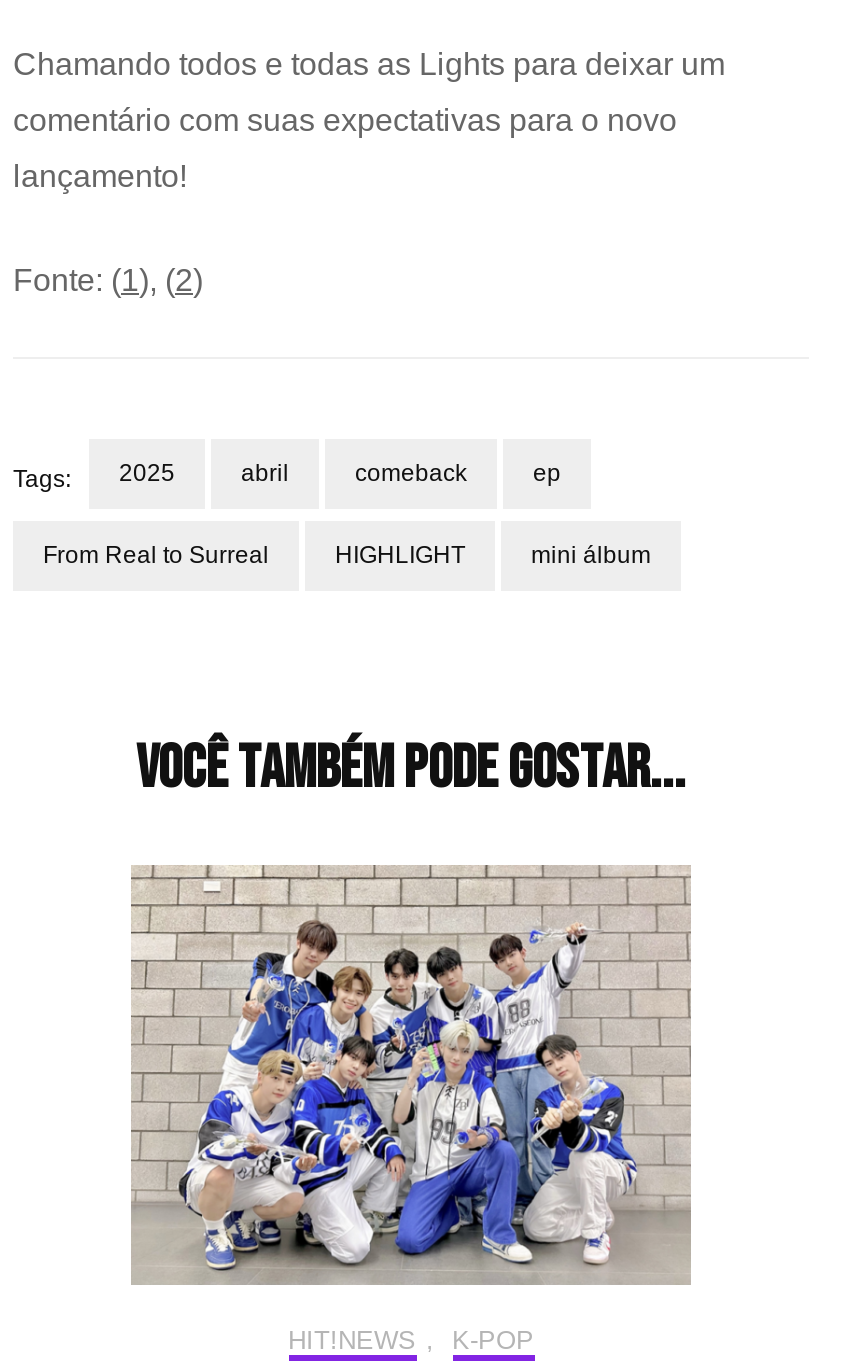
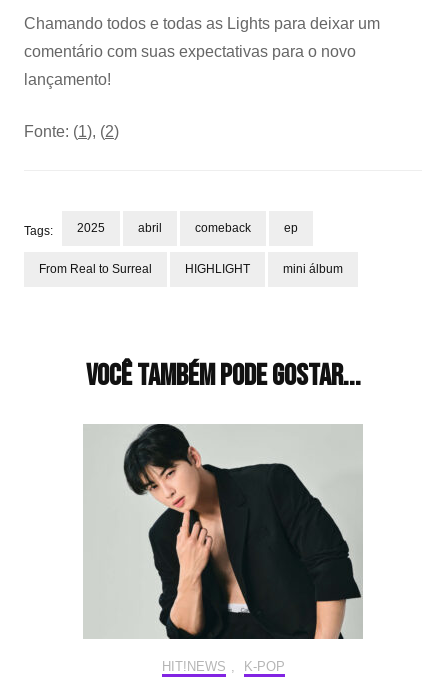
[133,865,689,1285] [image] -> [85,423,361,639] [image]

